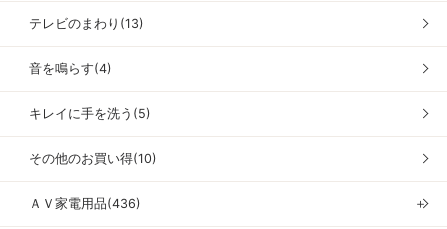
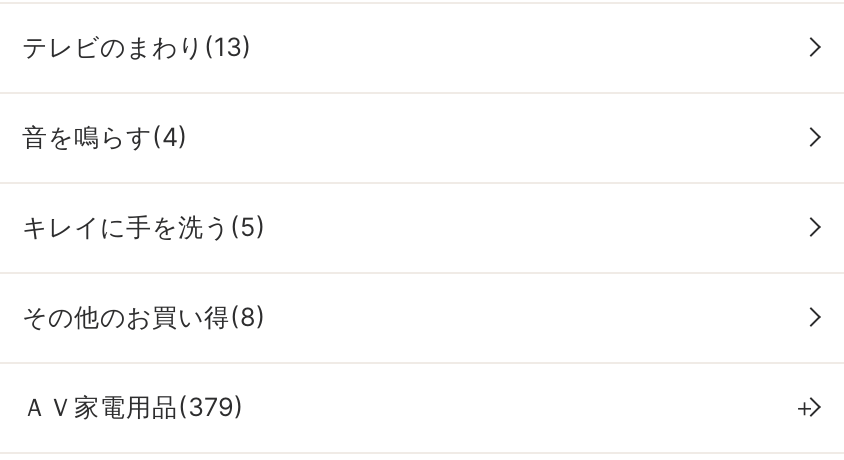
[29,151,157,166] その他のお買い得(10) -> [22,303,266,333] その他のお買い得(8)
[29,196,141,211] ＡＶ家電用品(436) -> [22,393,244,423] ＡＶ家電用品(379)

